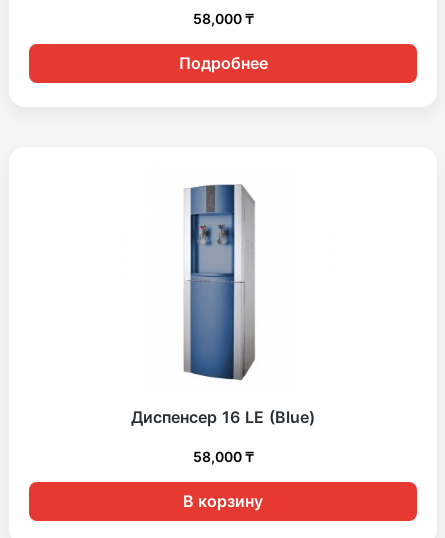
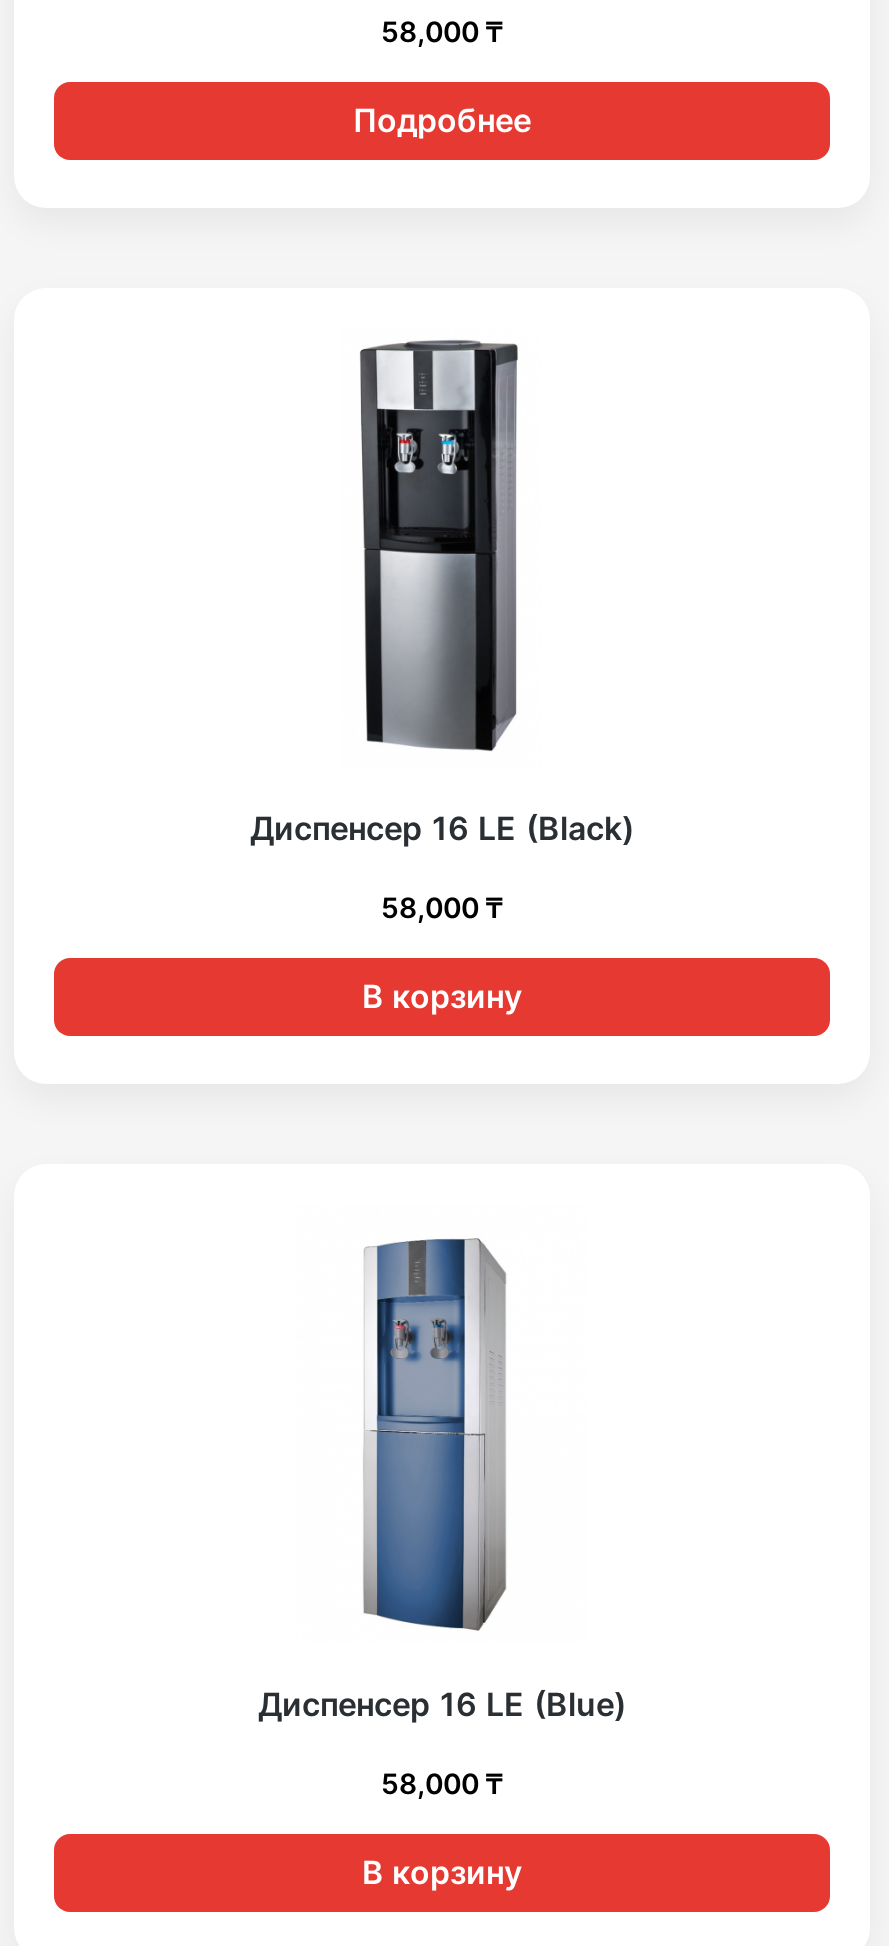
none -> [250,338,634,1015] [image] | Диспенсер 16 LE (Black) | 58,000 ₸ | В корзину

